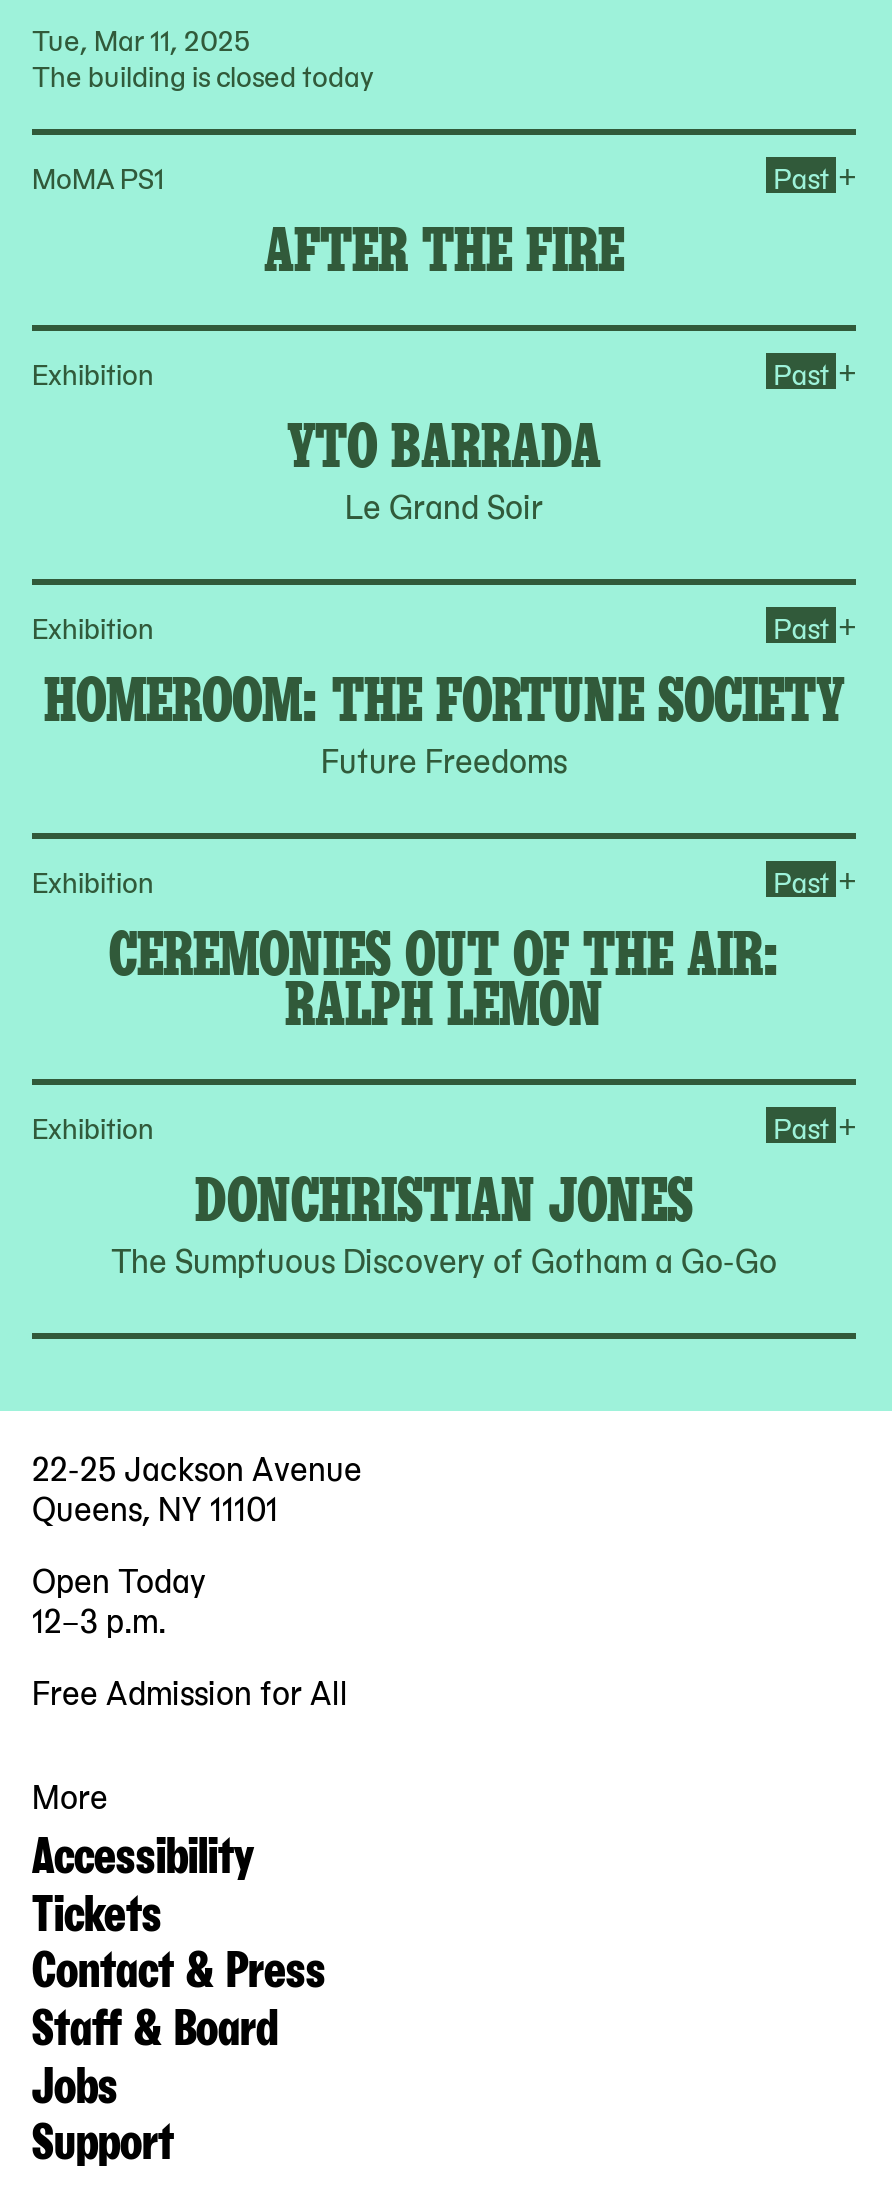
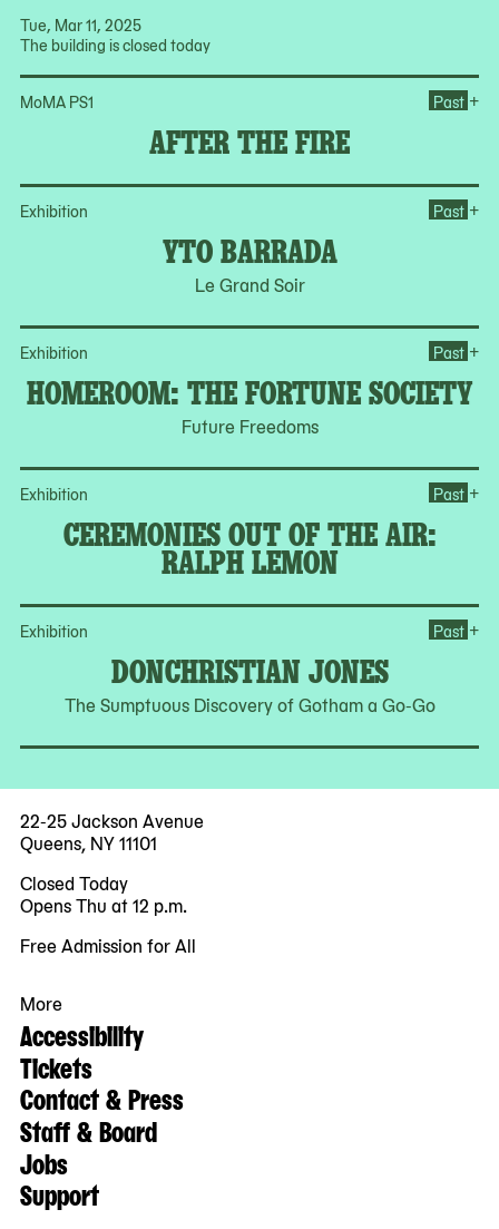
[32,1556,206,1644] Open Today | 12–3 p.m. -> [20,870,187,919] Closed Today | Opens Thu at 12 p.m.

